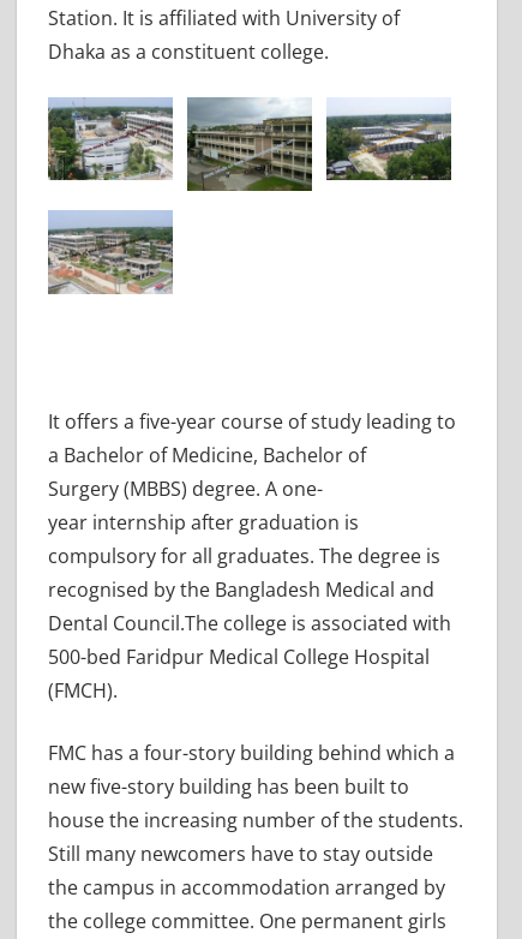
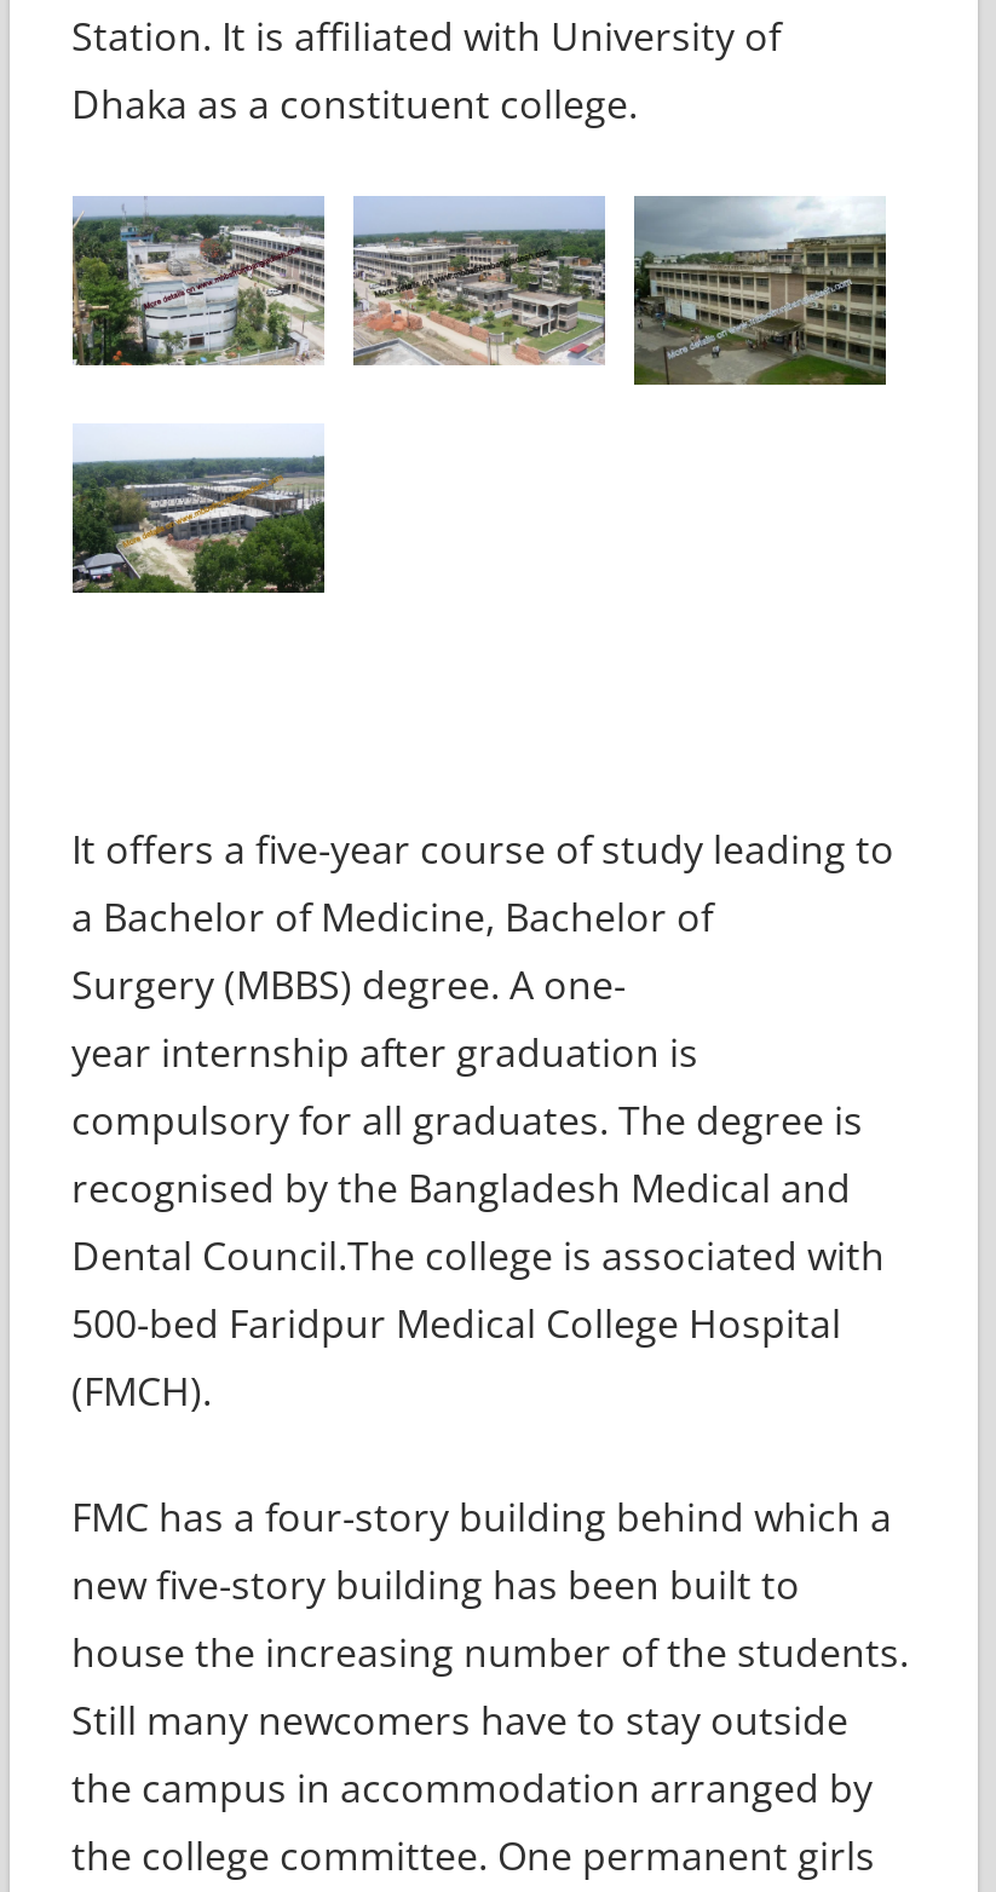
[186,97,313,192] [image] -> [353,196,608,385] [image]
[326,98,451,191] [image] -> [632,196,888,387] [image]
[48,210,174,295] [image] -> [73,426,327,595] [image]

